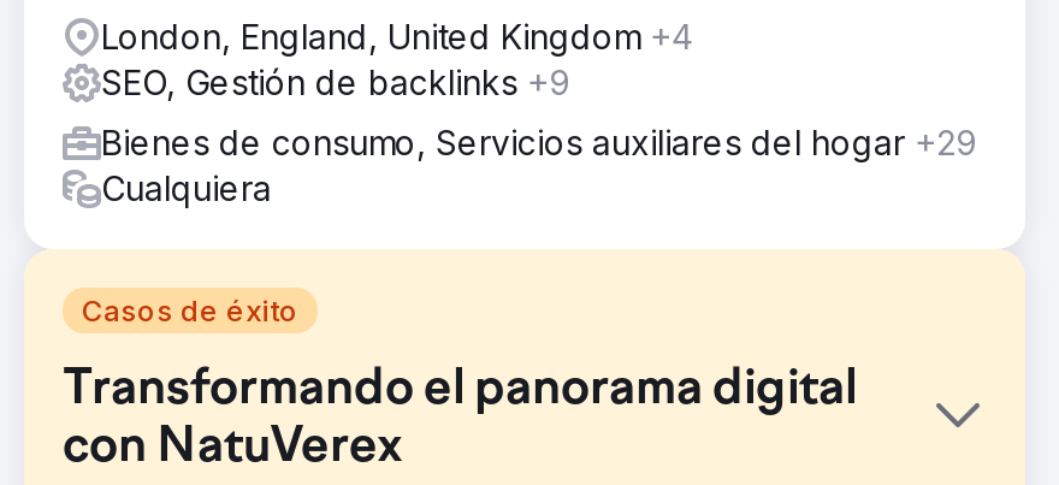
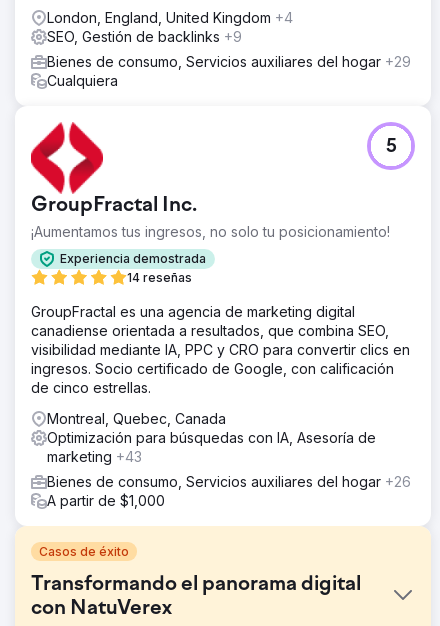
none -> [30,122,390,285] [image] | GroupFractal Inc. | ¡Aumentamos tus ingresos, no solo tu posicionamiento! | Experiencia demostrada | 14 reseñas
none -> [31,249,411,509] [image] | GroupFractal es una agencia de marketing digital | canadiense orientada a resultados, que combina SEO, | visibilidad mediante IA, PPC y CRO para convertir clics en | ingresos. Socio certificado de Google, con calificación | de cinco estrellas. | Montreal, Quebec, Canada | Optimización para búsquedas con IA, Asesoría de | marketing +43 | Bienes de consumo, Servicios auxiliares del hogar +26 | A partir de $1,000
none -> [385,138,396,157] 5

